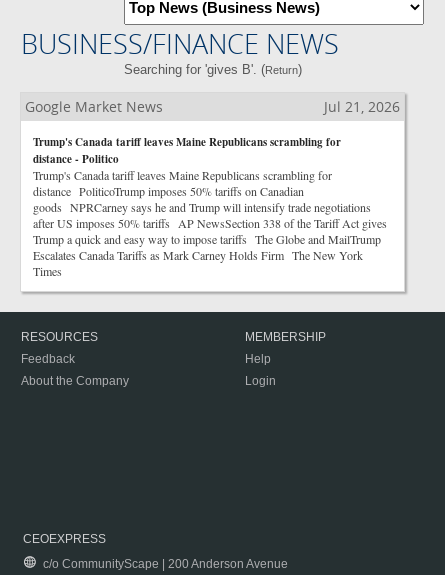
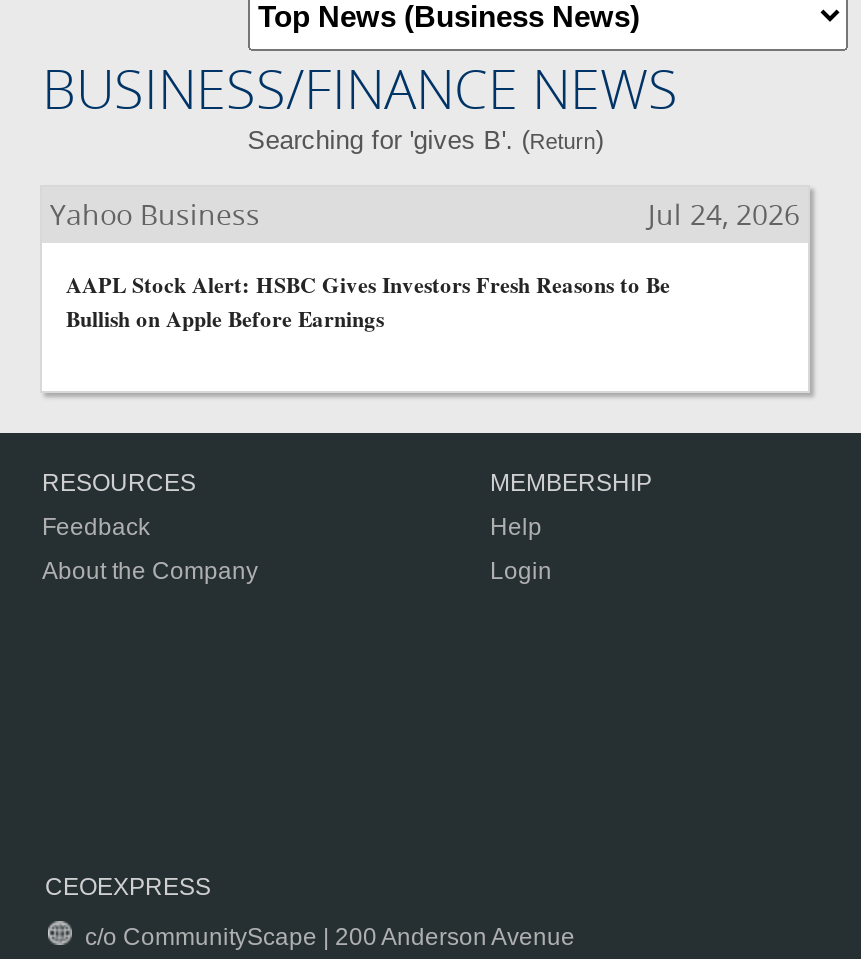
[25,97,400,116] Google Market News | Jul 21, 2026 -> [50,195,800,233] Yahoo Business | Jul 24, 2026
[33,134,387,279] Trump's Canada tariff leaves Maine Republicans scrambling for | distance - Politico | Trump's Canada tariff leaves Maine Republicans scrambling for | distance PoliticoTrump imposes 50% tariffs on Canadian | goods NPRCarney says he and Trump will intensify trade negotiations | after US imposes 50% tariffs AP NewsSection 338 of the Tariff Act gives | Trump a quick and easy way to impose tariffs The Globe and MailTrump | Escalates Canada Tariffs as Mark Carney Holds Firm The New York | Times -> [66,269,670,335] AAPL Stock Alert: HSBC Gives Investors Fresh Reasons to Be | Bullish on Apple Before Earnings

